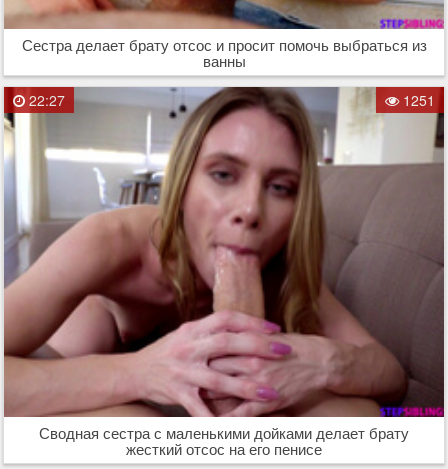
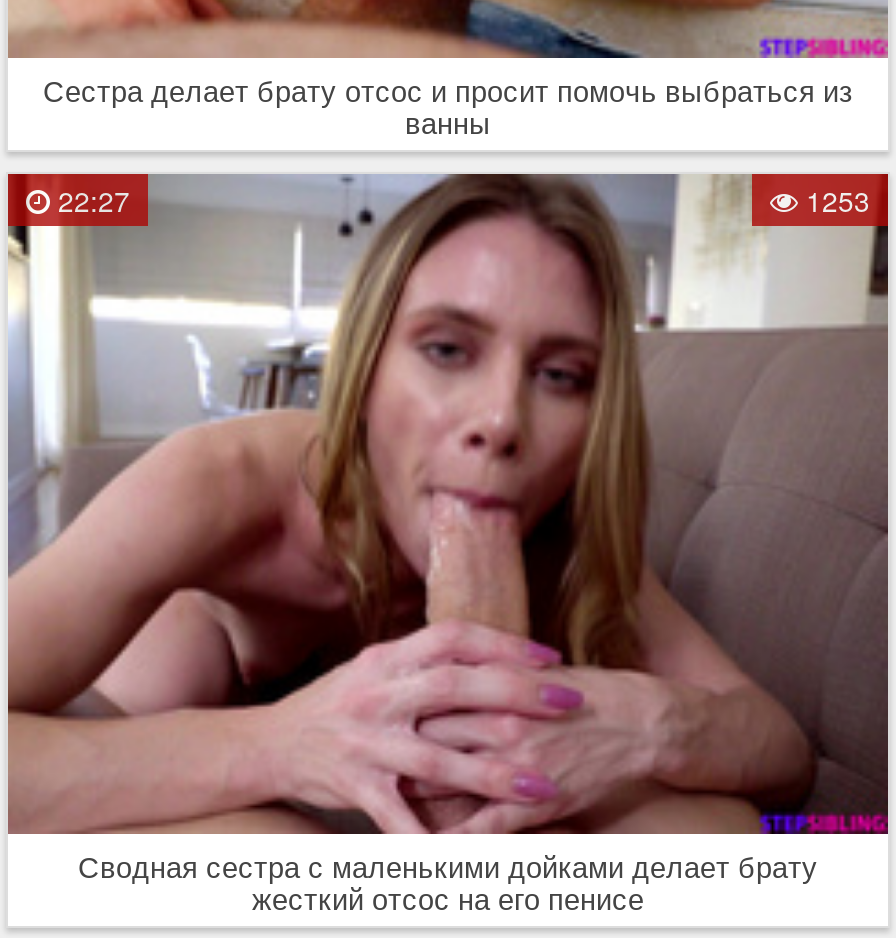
[399,90,435,110] 1251 -> [798,180,870,220] 1253

